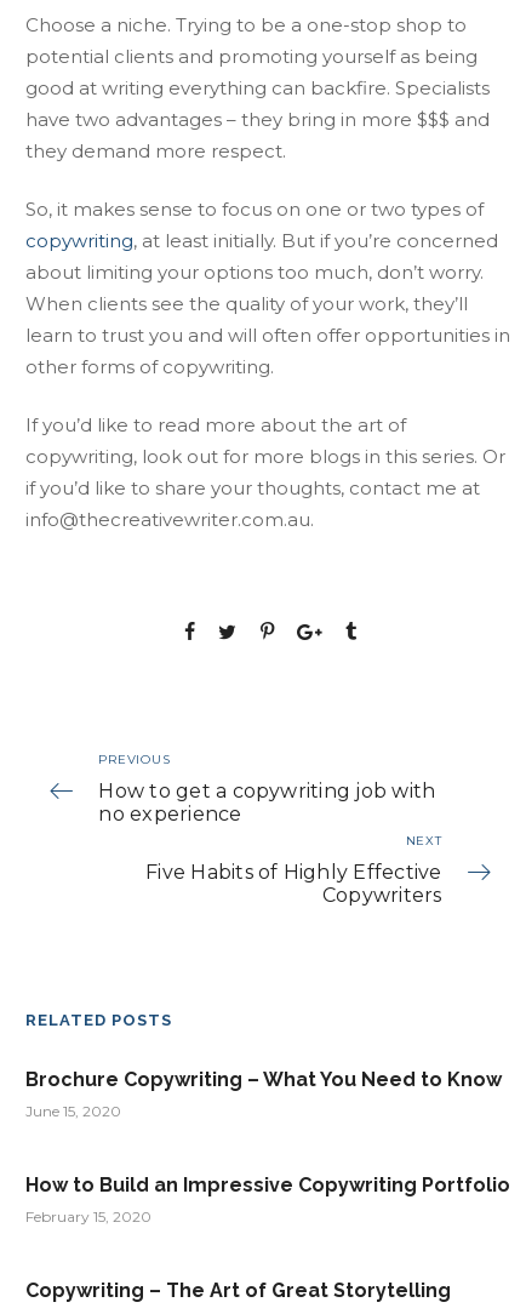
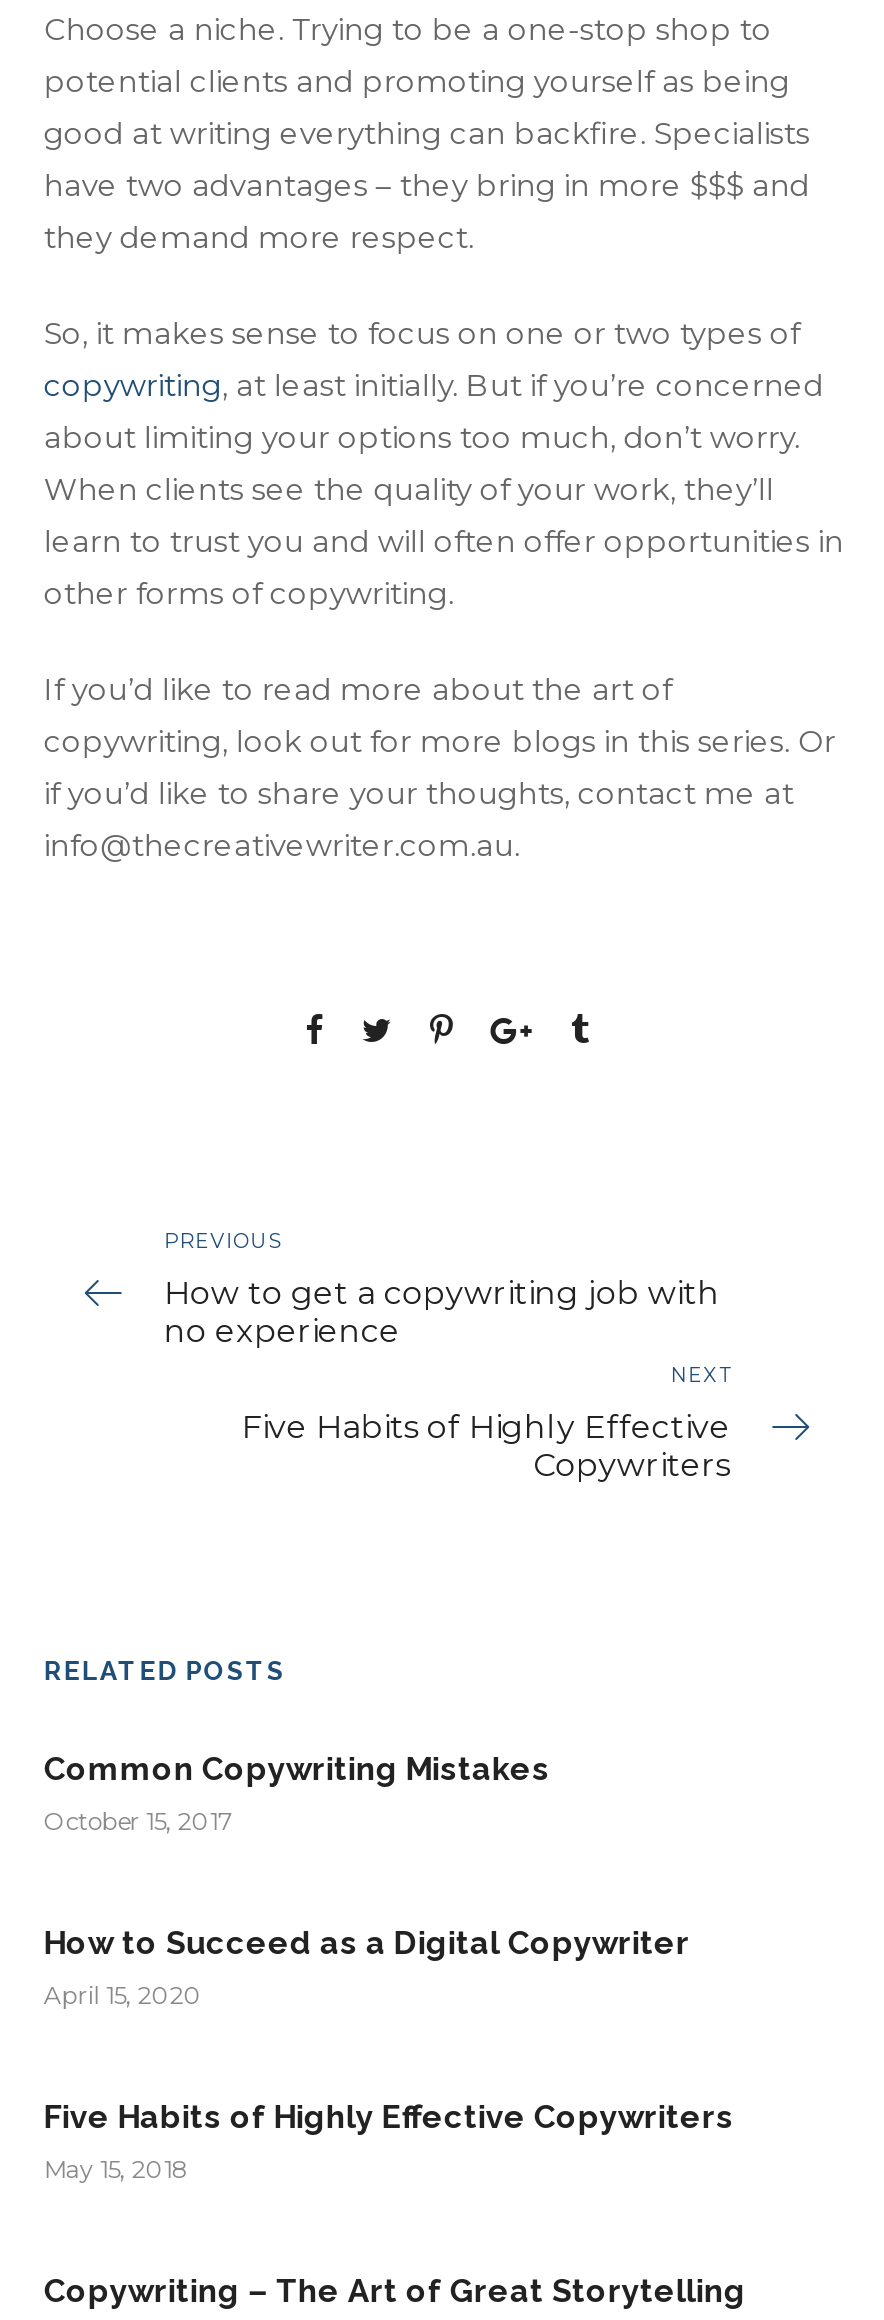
[26,1068,511,1226] Brochure Copywriting – What You Need to Know | June 15, 2020 | How to Build an Impressive Copywriting Portfolio | February 15, 2020 -> [44,1750,734,2184] Common Copywriting Mistakes | October 15, 2017 | How to Succeed as a Digital Copywriter | April 15, 2020 | Five Habits of Highly Effective Copywriters | May 15, 2018

